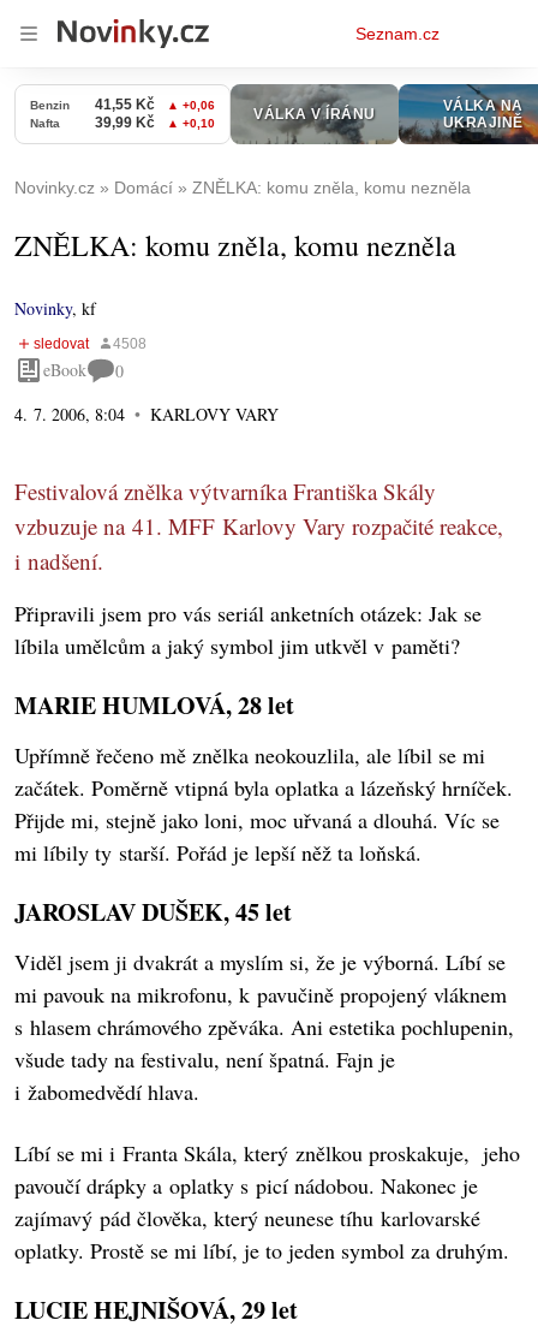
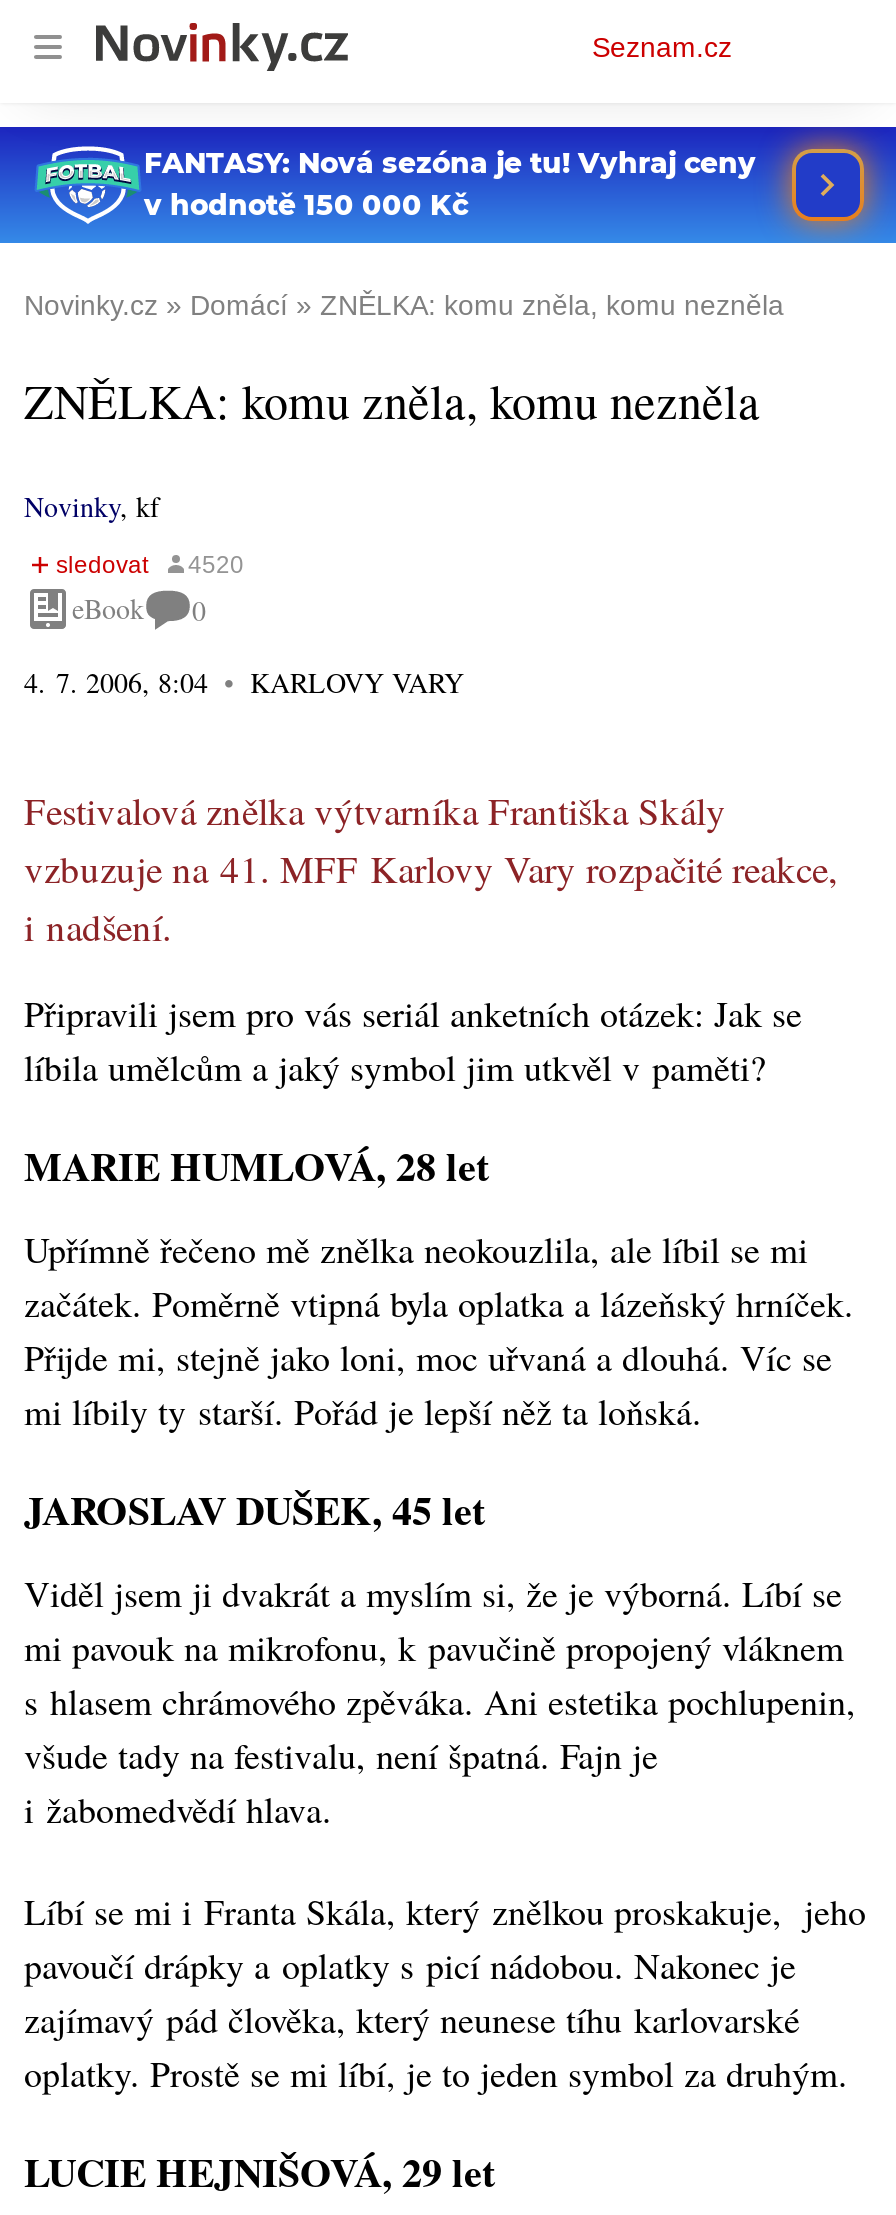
[4,82,534,150] [image] -> [6,125,890,245] [image]

